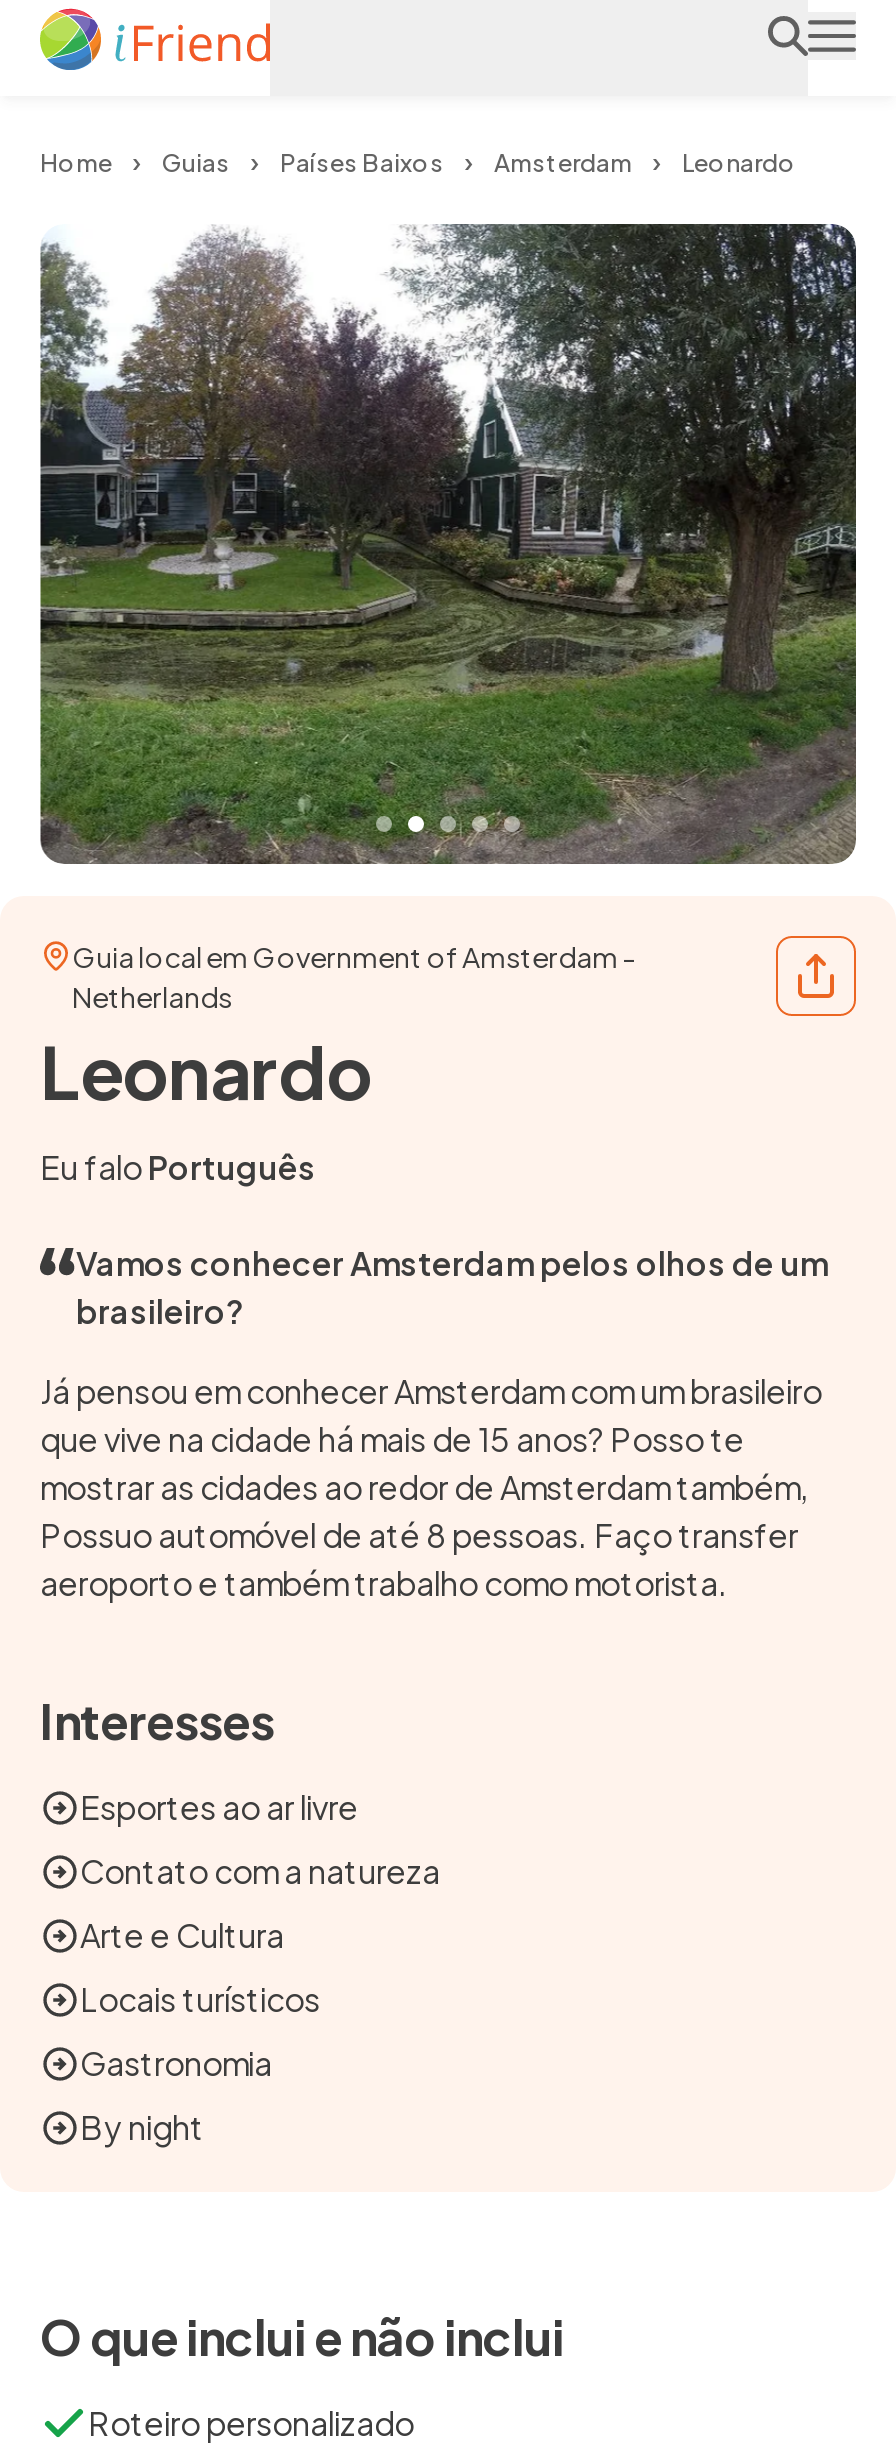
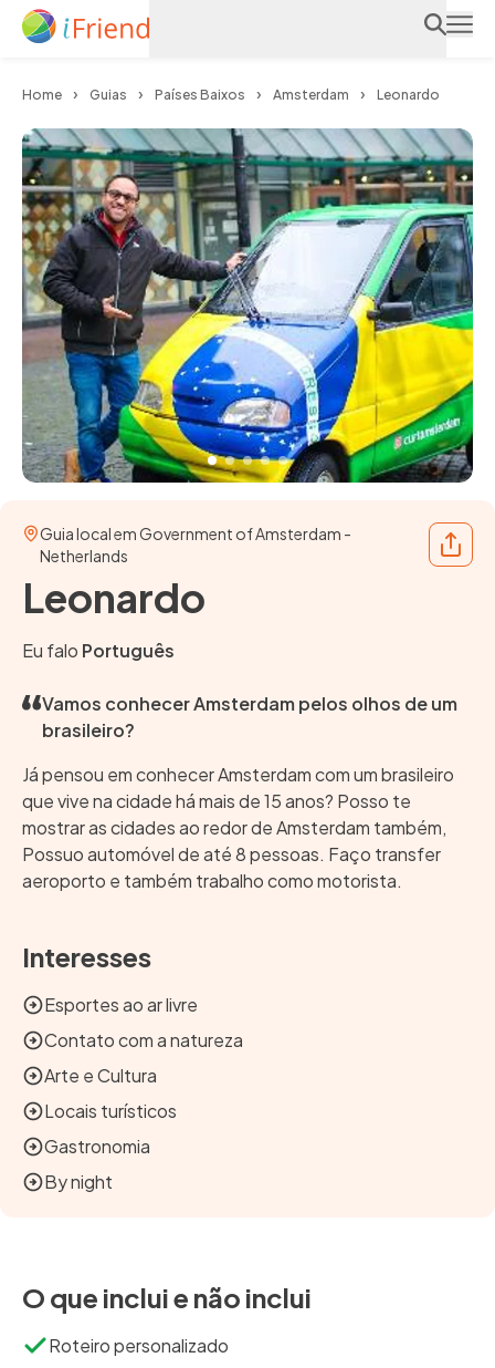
[40,222,858,866] [image] -> [21,127,474,484] [image]

